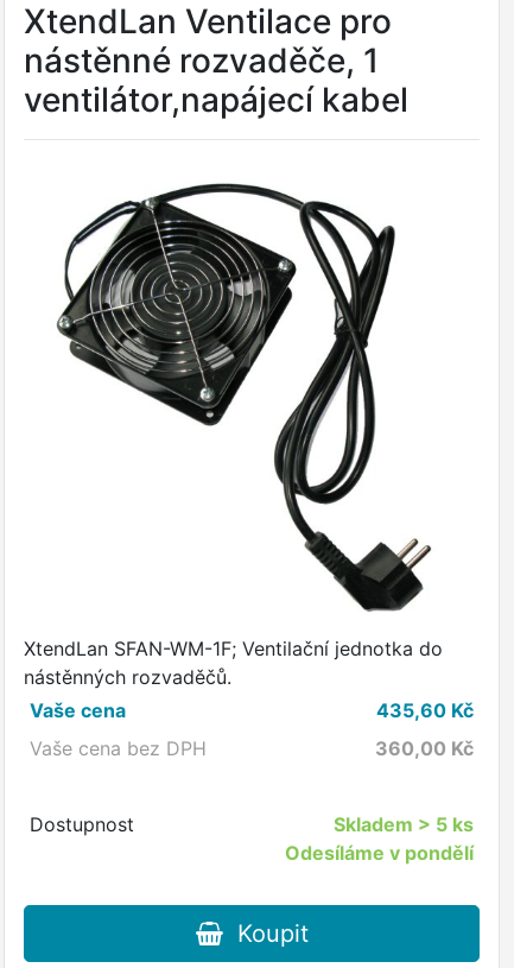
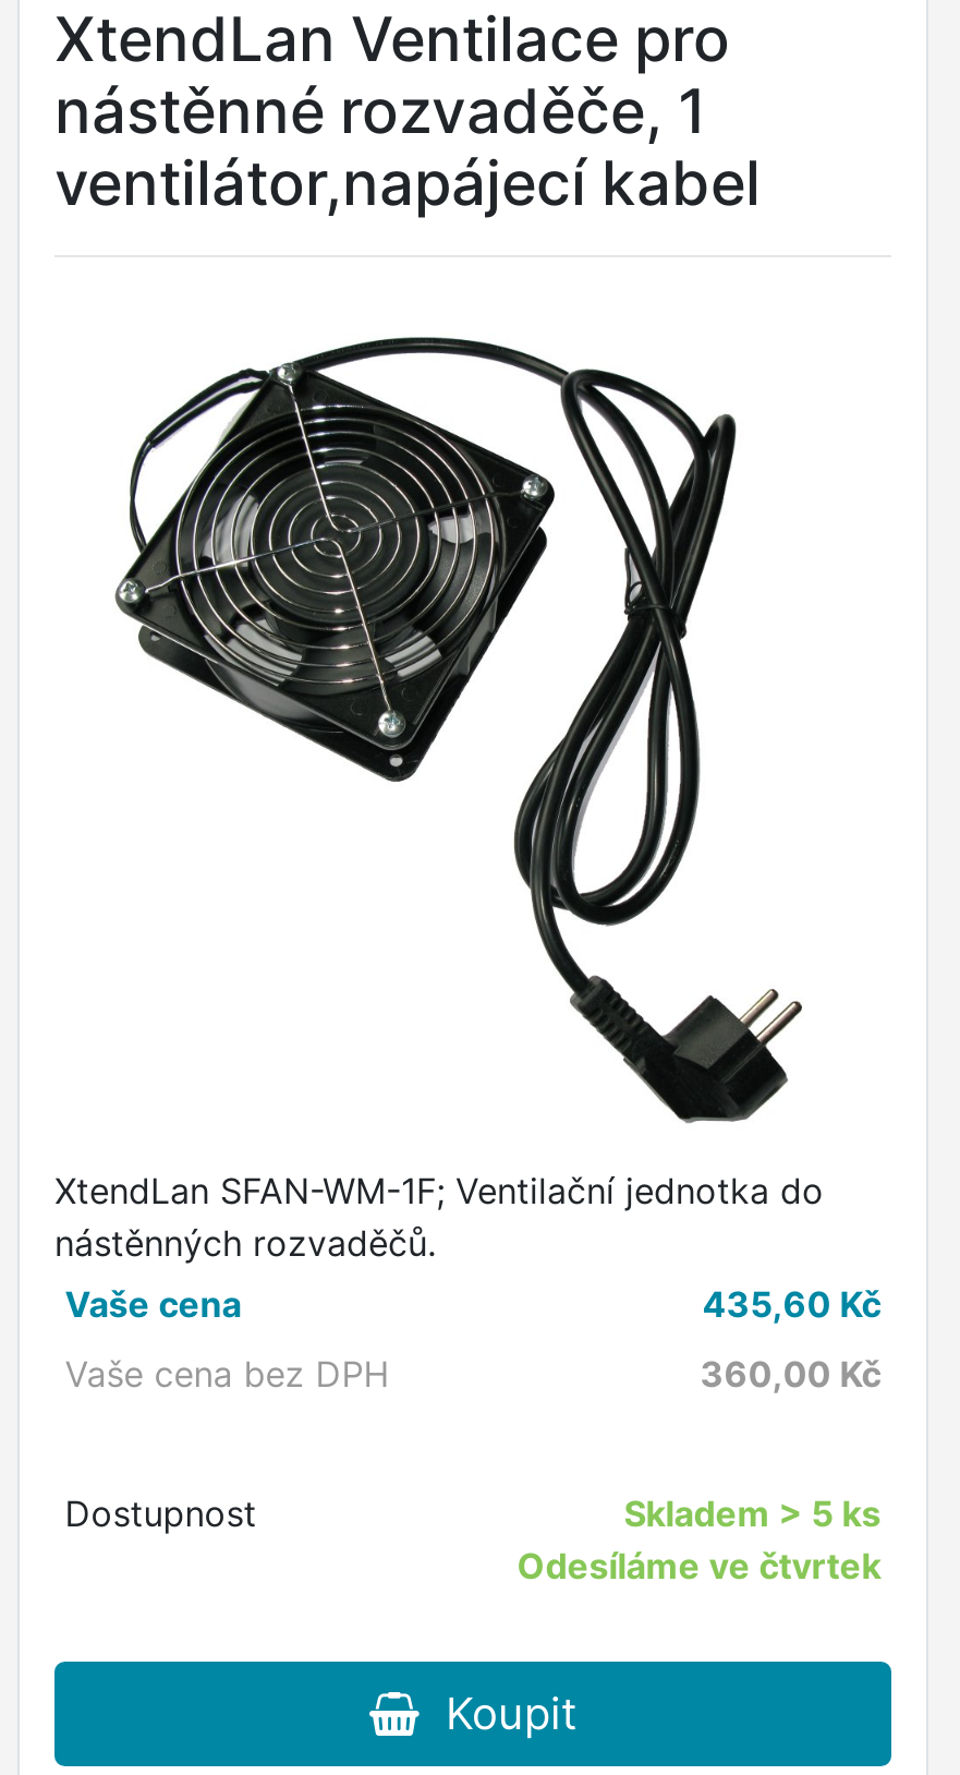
[285,841,474,865] Odesíláme v pondělí -> [517,1544,881,1588] Odesíláme ve čtvrtek

